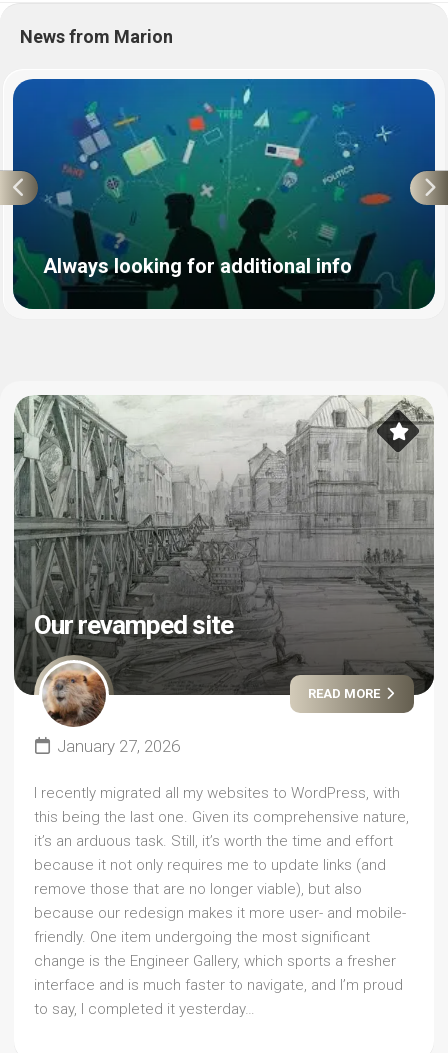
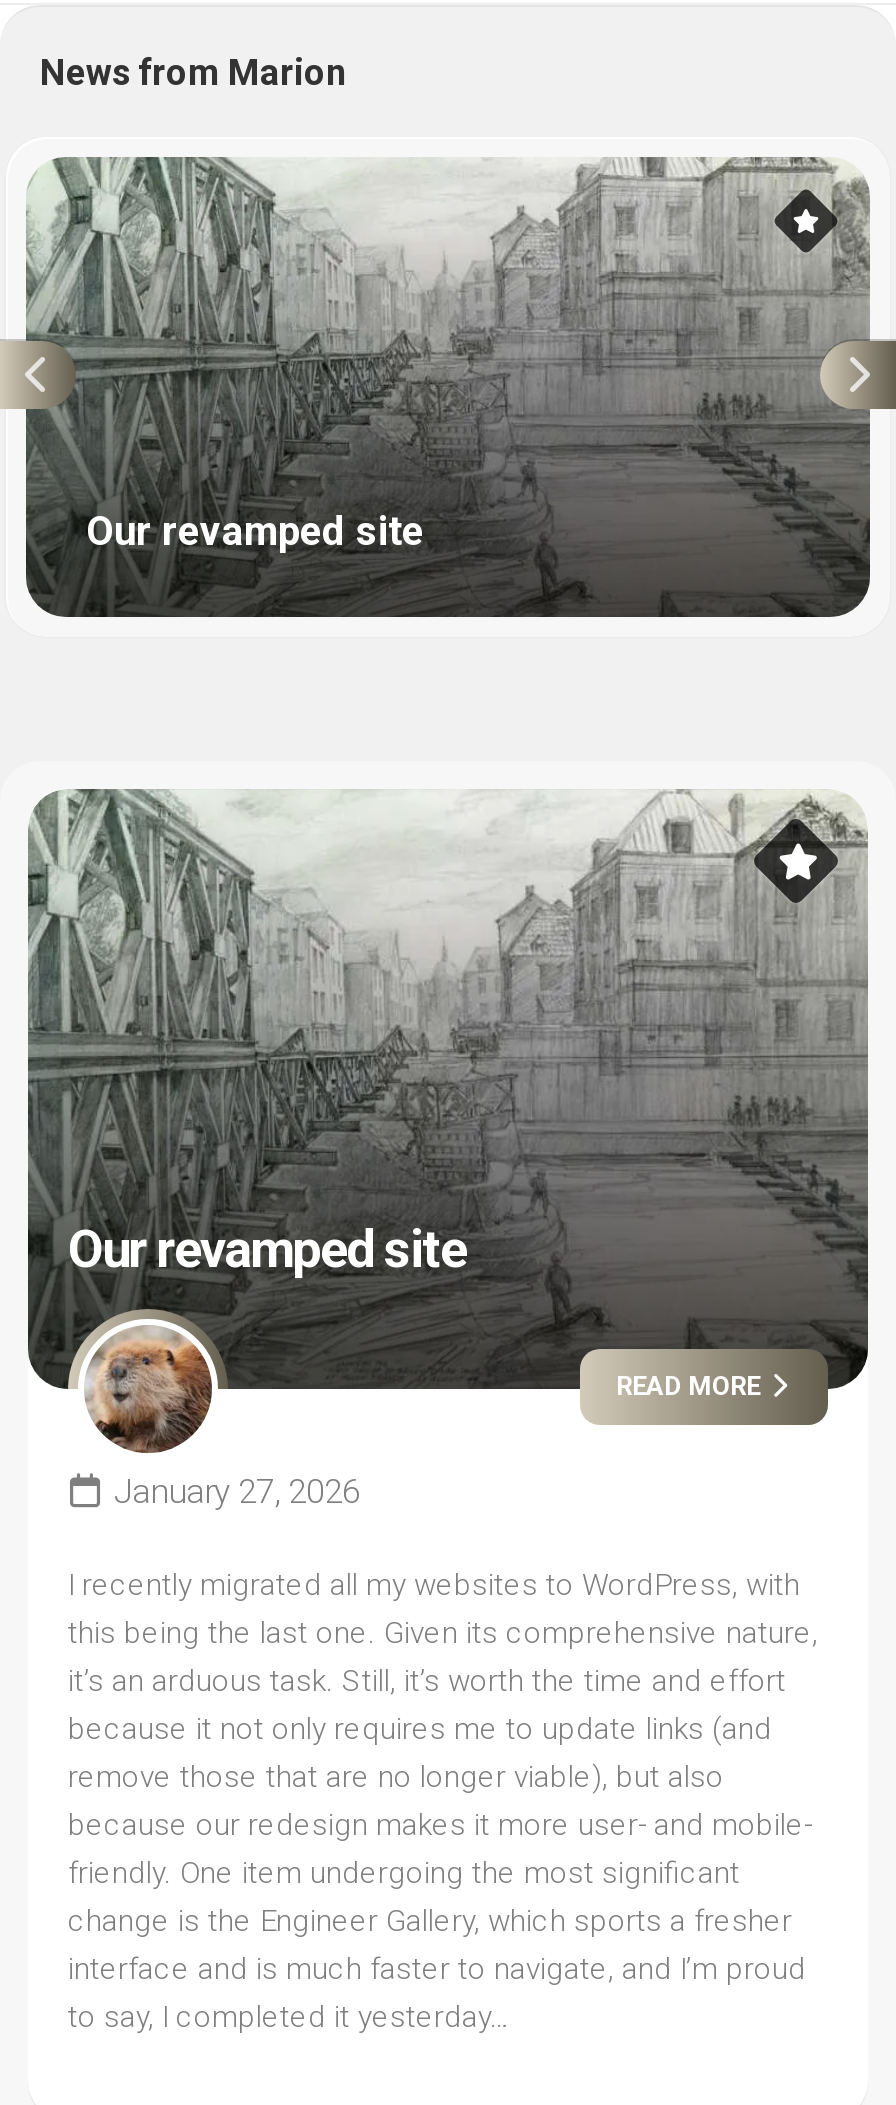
[12,78,436,309] [image] | Always looking for additional info -> [24,155,872,617] [image] | Our revamped site

